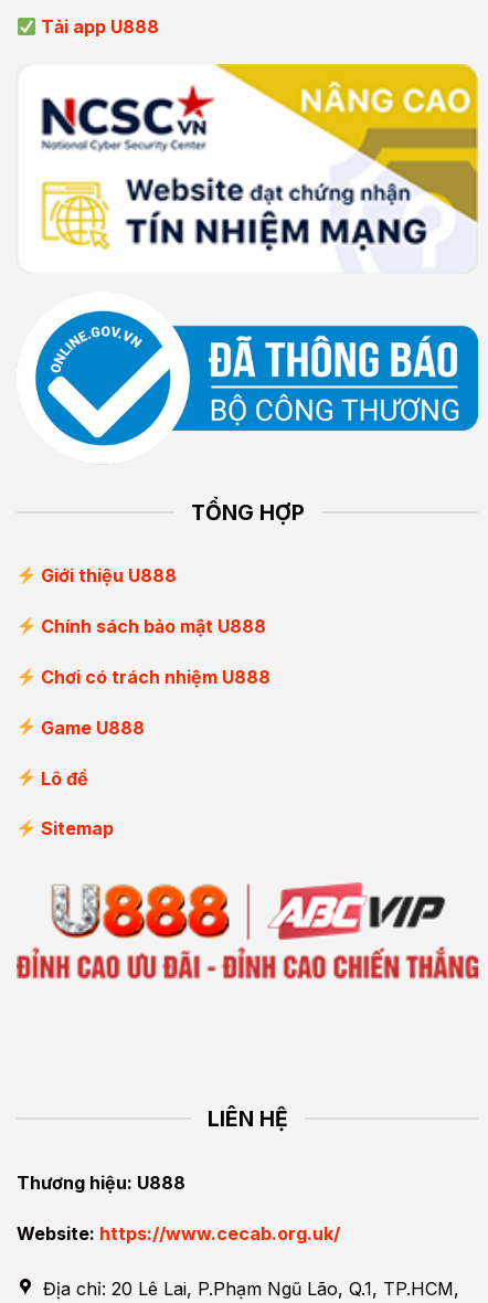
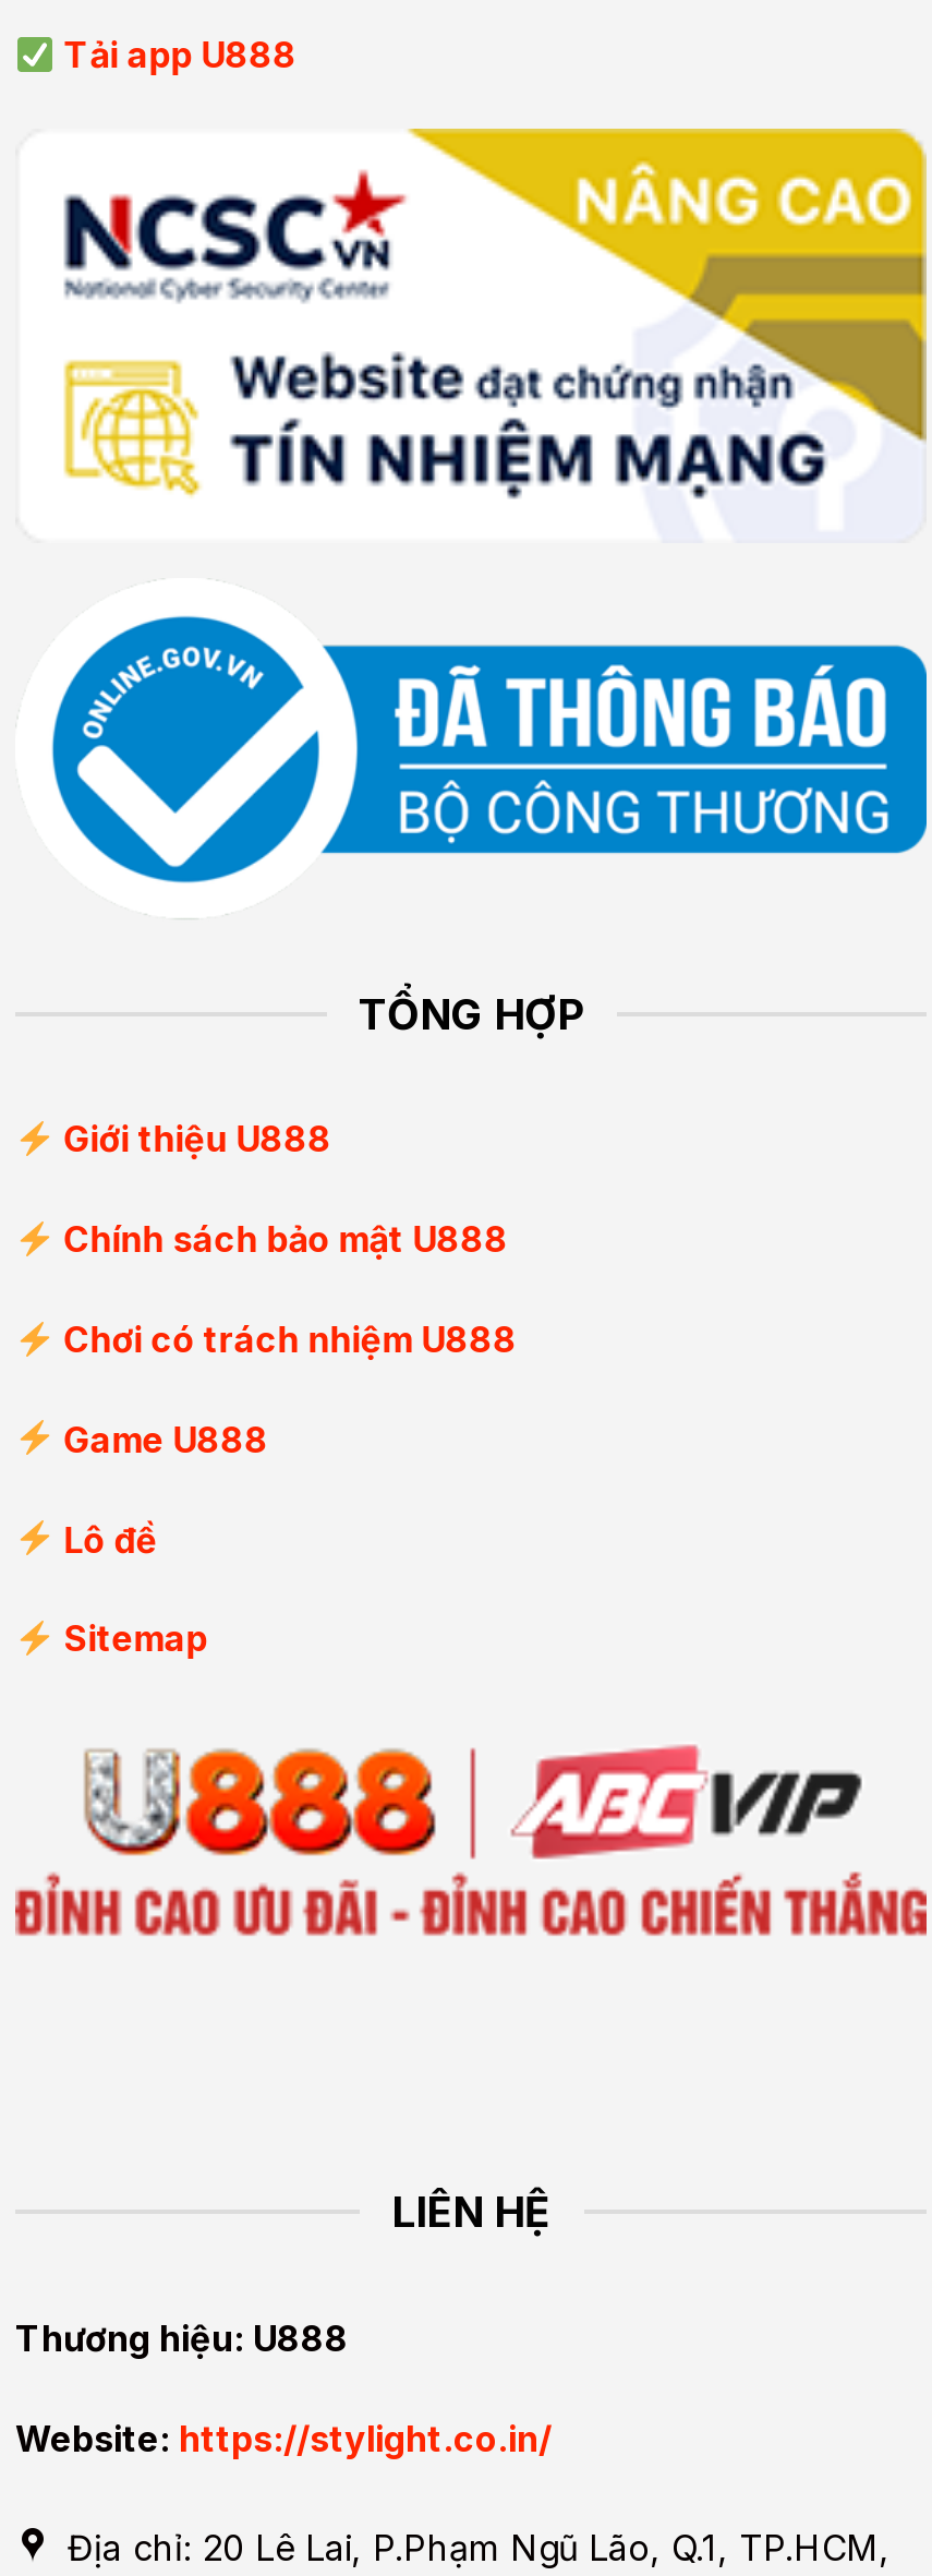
[17,1222,340,1244] Website: https://www.cecab.org.uk/ -> [15,2416,552,2460] Website: https://stylight.co.in/

